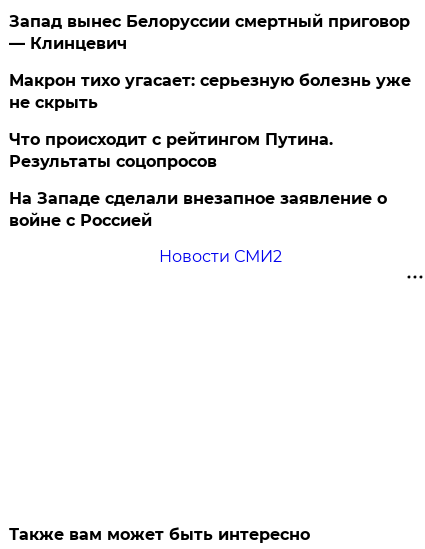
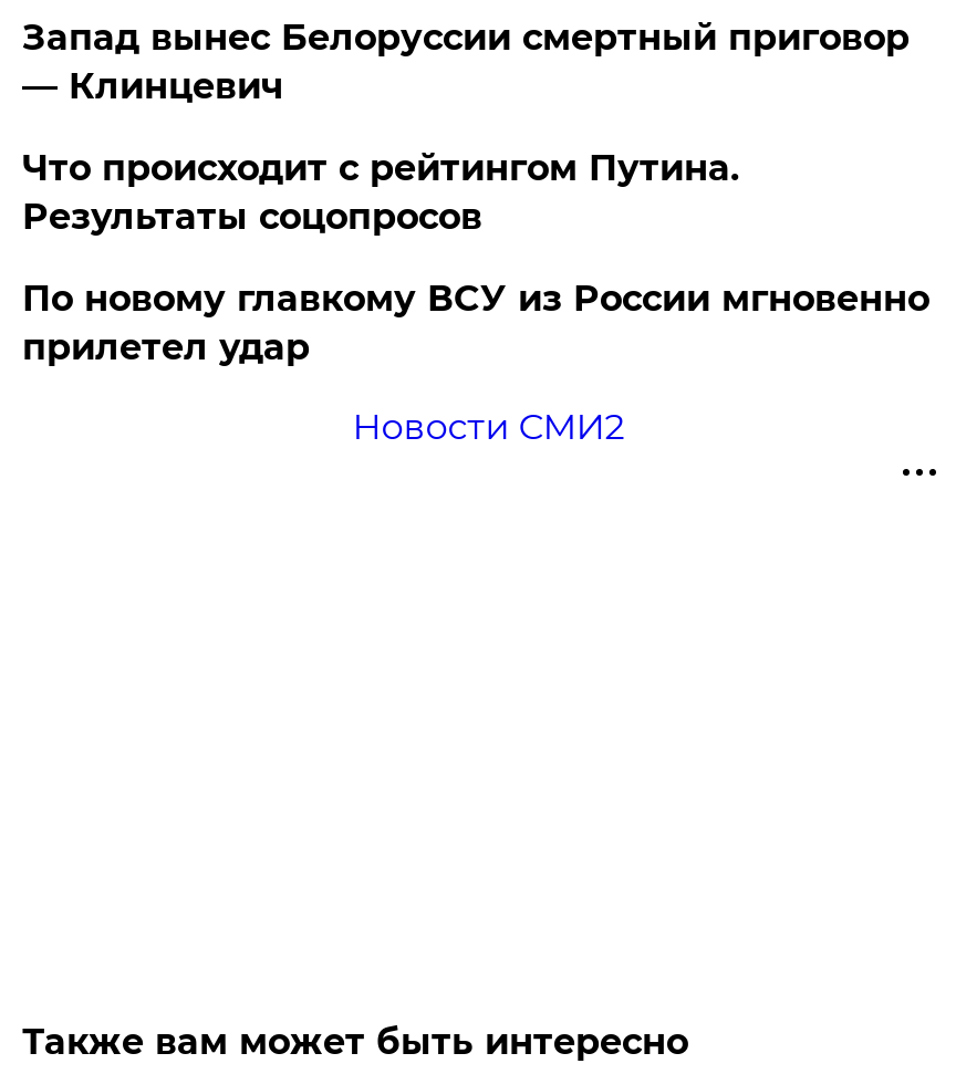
[9,71,411,112] Макрон тихо угасает: серьезную болезнь уже | не скрыть -> none
[9,189,387,230] На Западе сделали внезапное заявление о | войне с Россией -> [22,277,929,368] По новому главкому ВСУ из России мгновенно | прилетел удар

